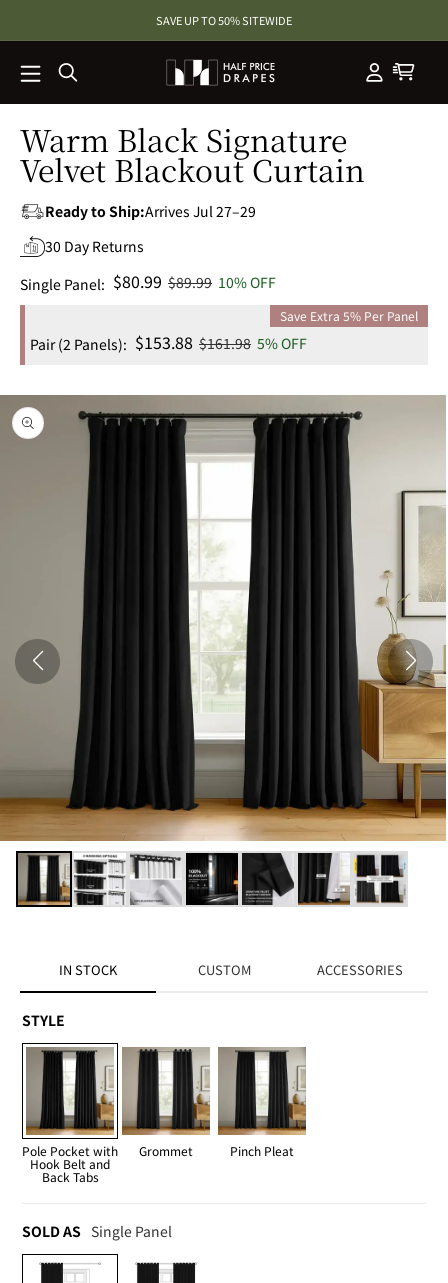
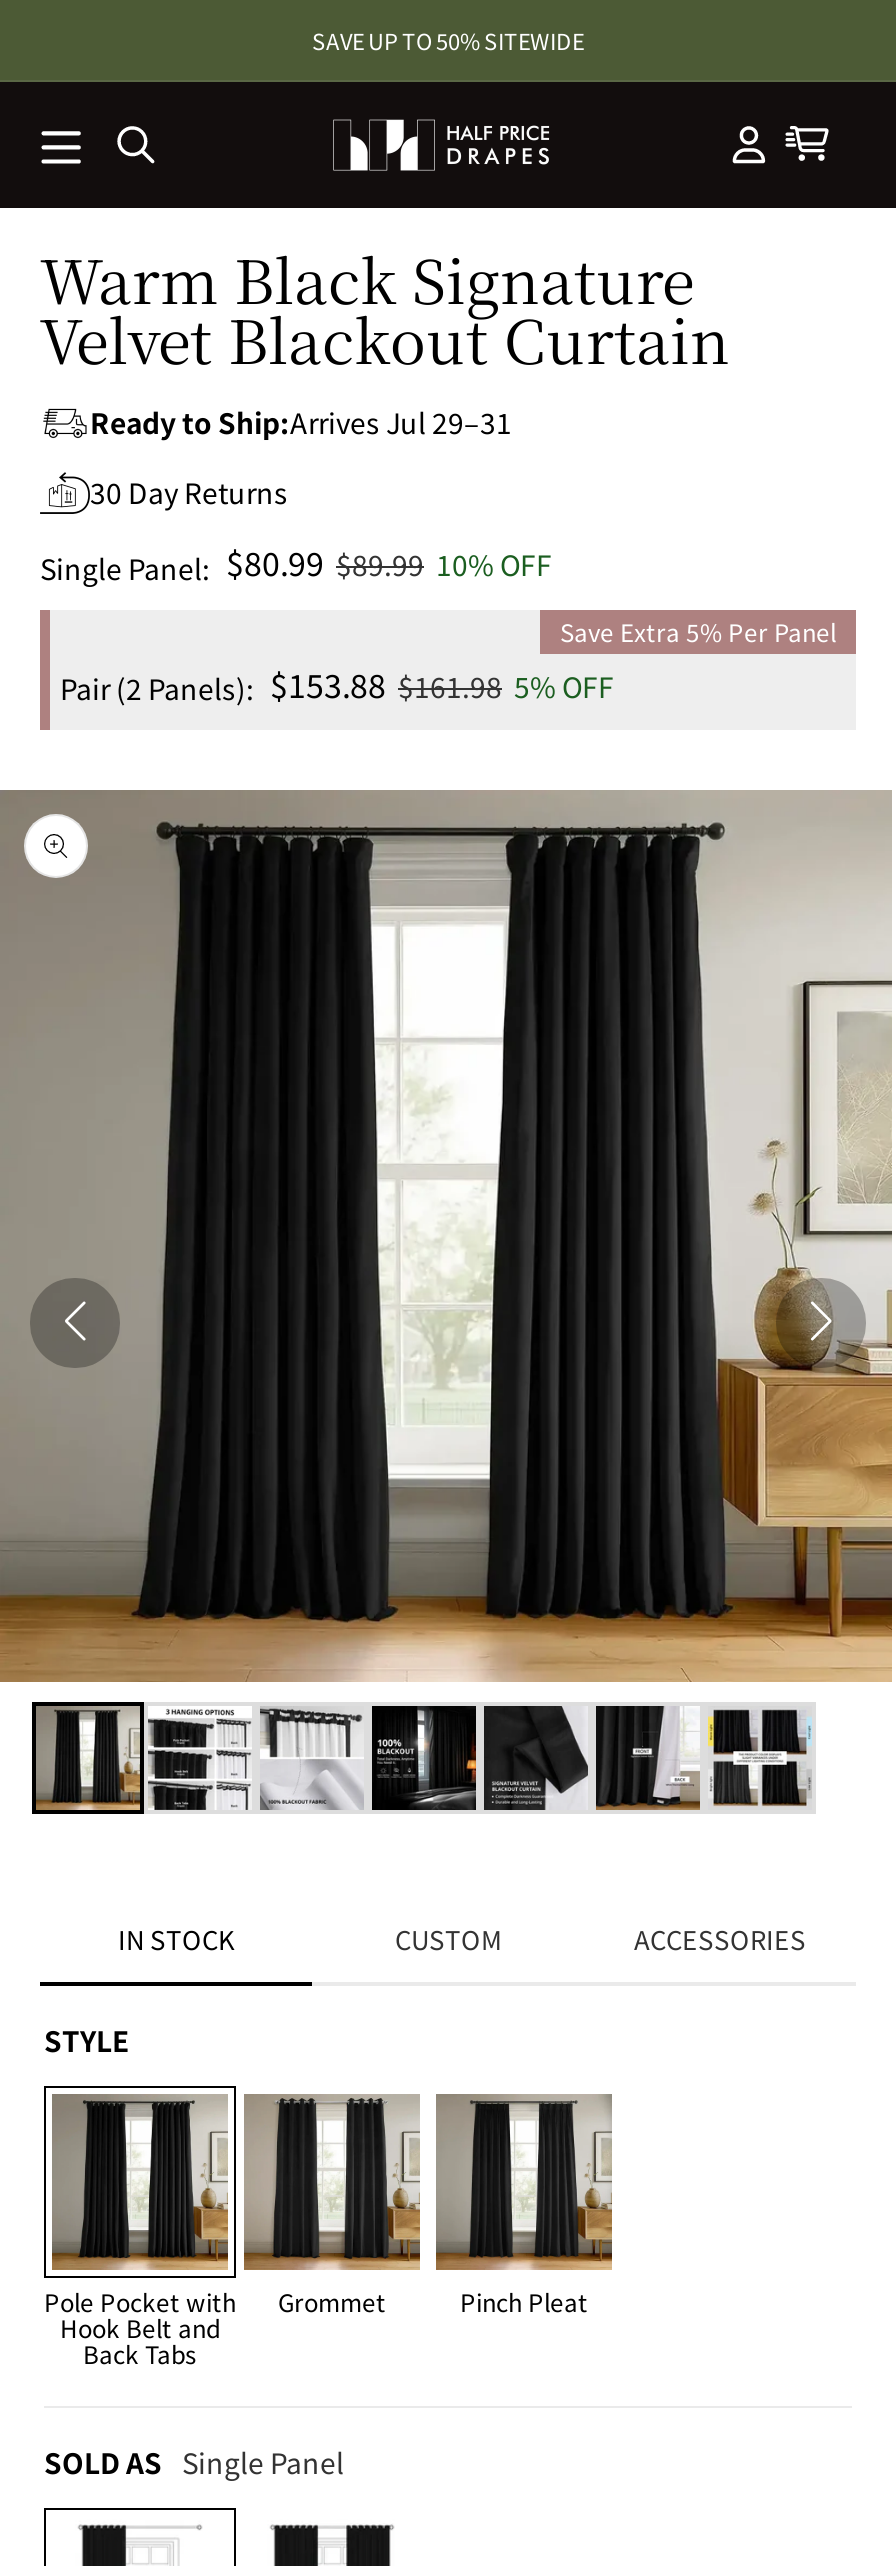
[45,201,256,221] Ready to Ship:Arrives Jul 27–29 -> [90,402,512,442] Ready to Ship:Arrives Jul 29–31

